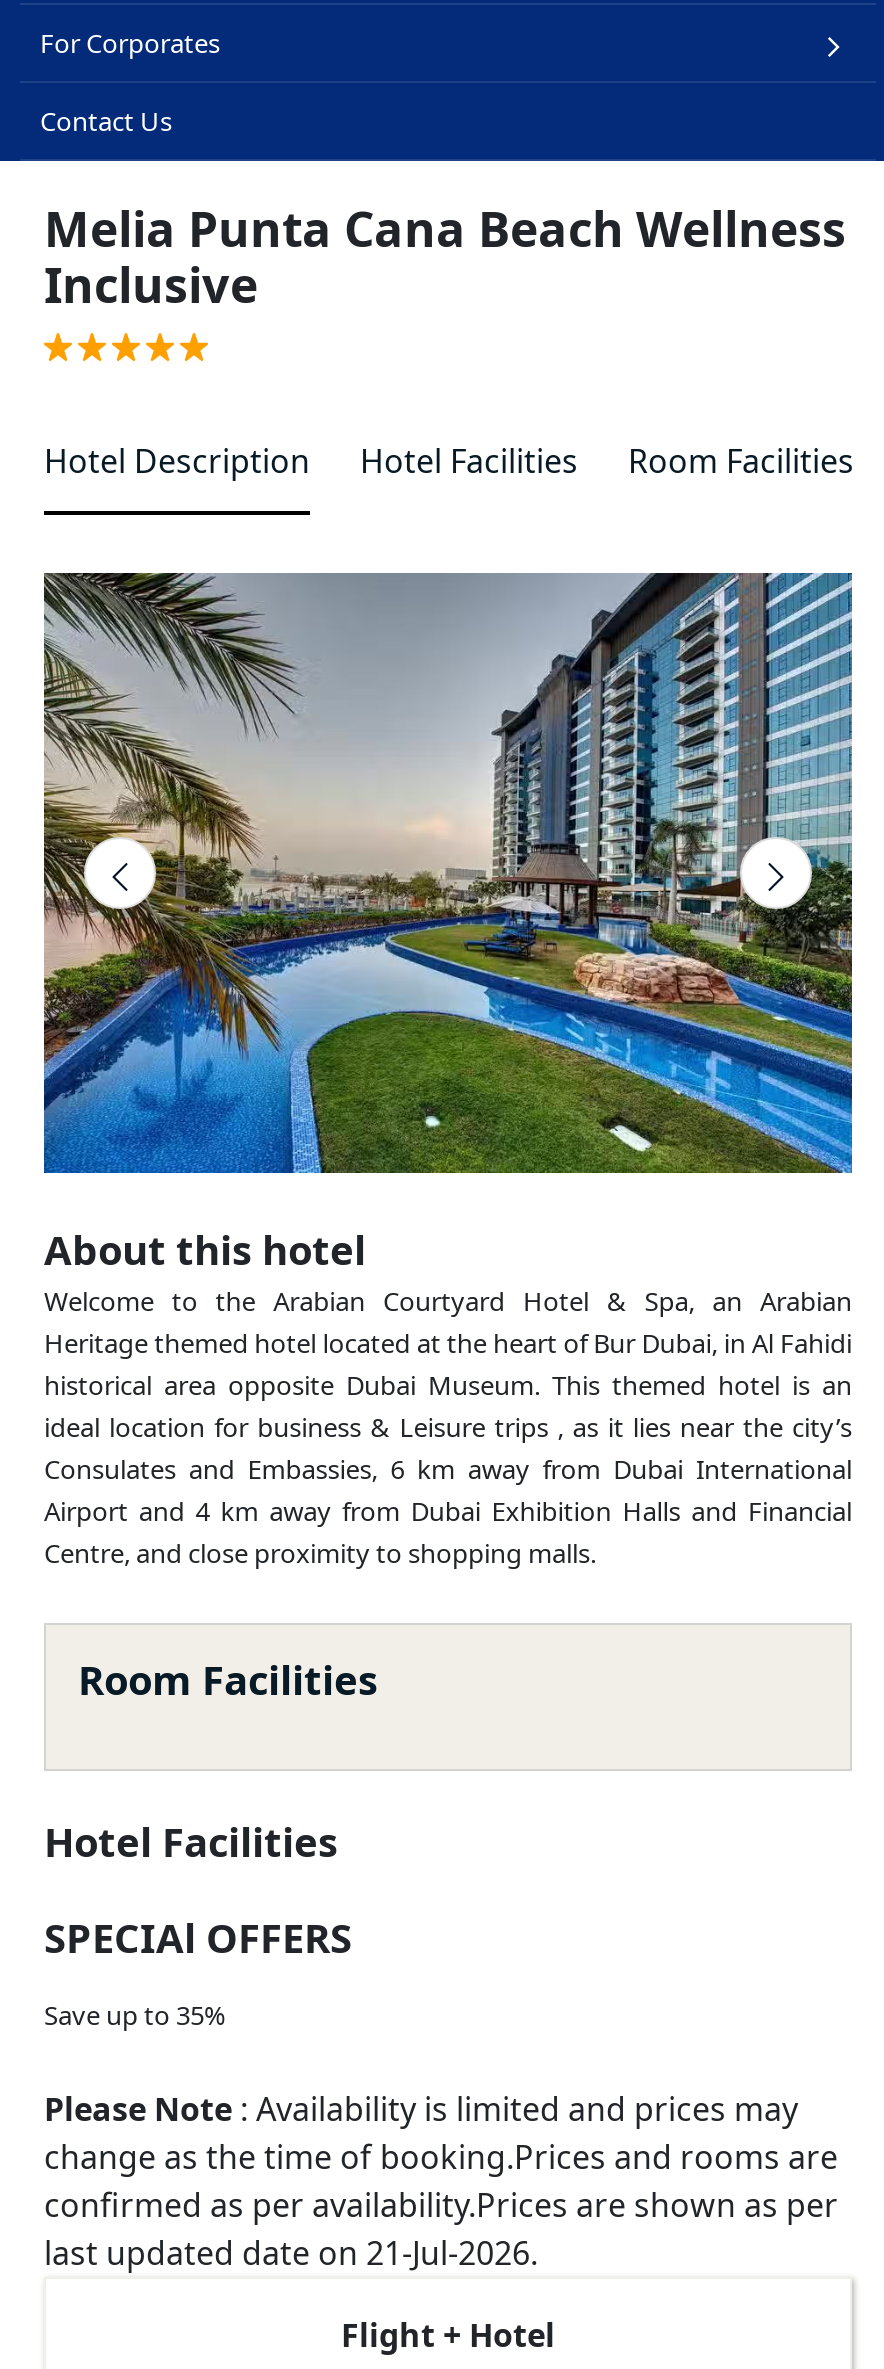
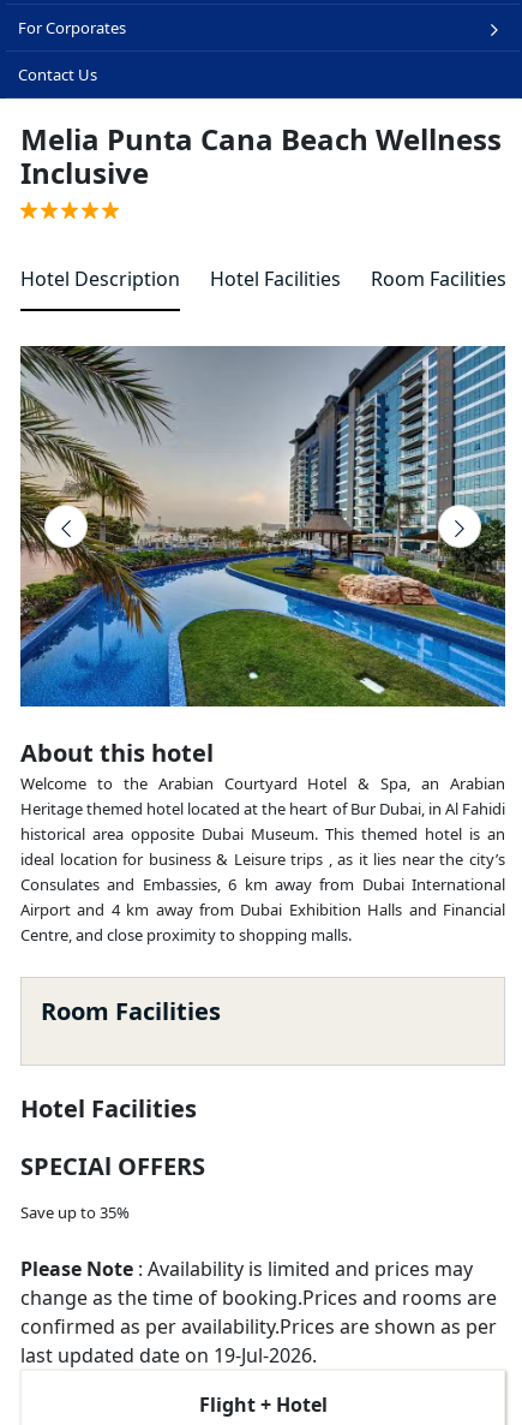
[44,2231,538,2275] last updated date on 21-Jul-2026. -> [20,1342,317,1369] last updated date on 19-Jul-2026.

